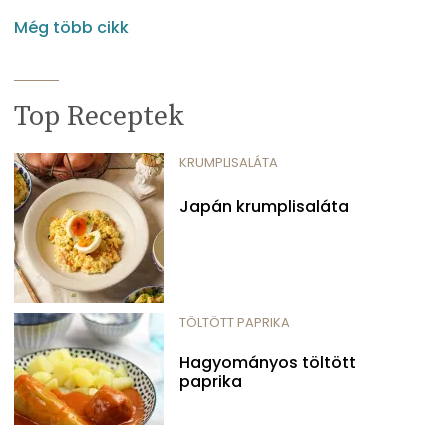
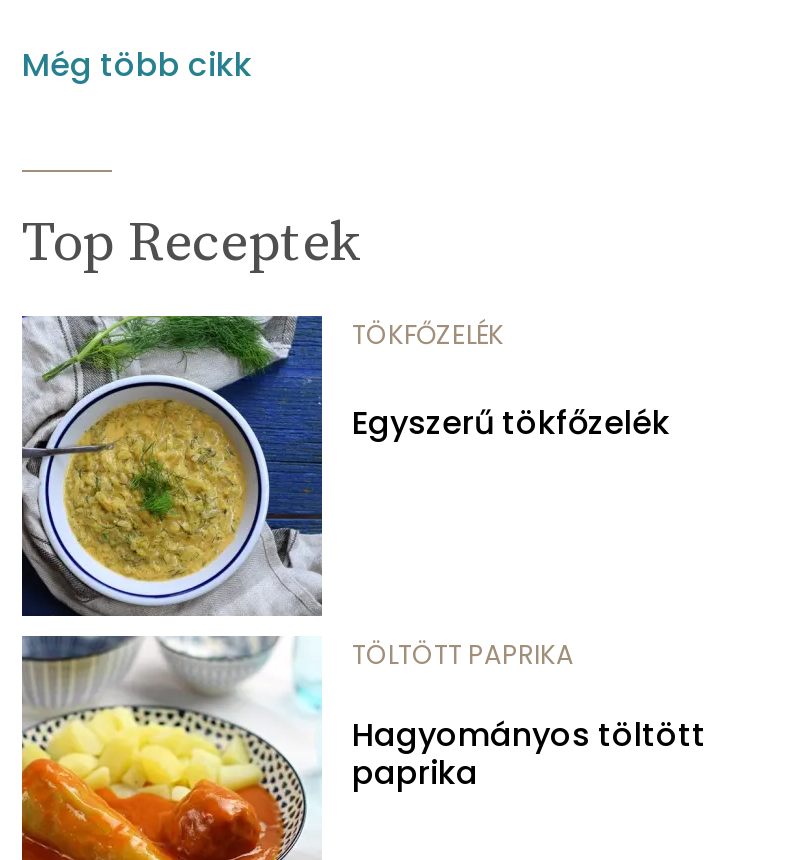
[13,152,278,304] [image] | KRUMPLISALÁTA -> [20,314,504,618] [image] | TÖKFŐZELÉK
[179,195,349,218] Japán krumplisaláta -> [352,400,670,446] Egyszerű tökfőzelék

